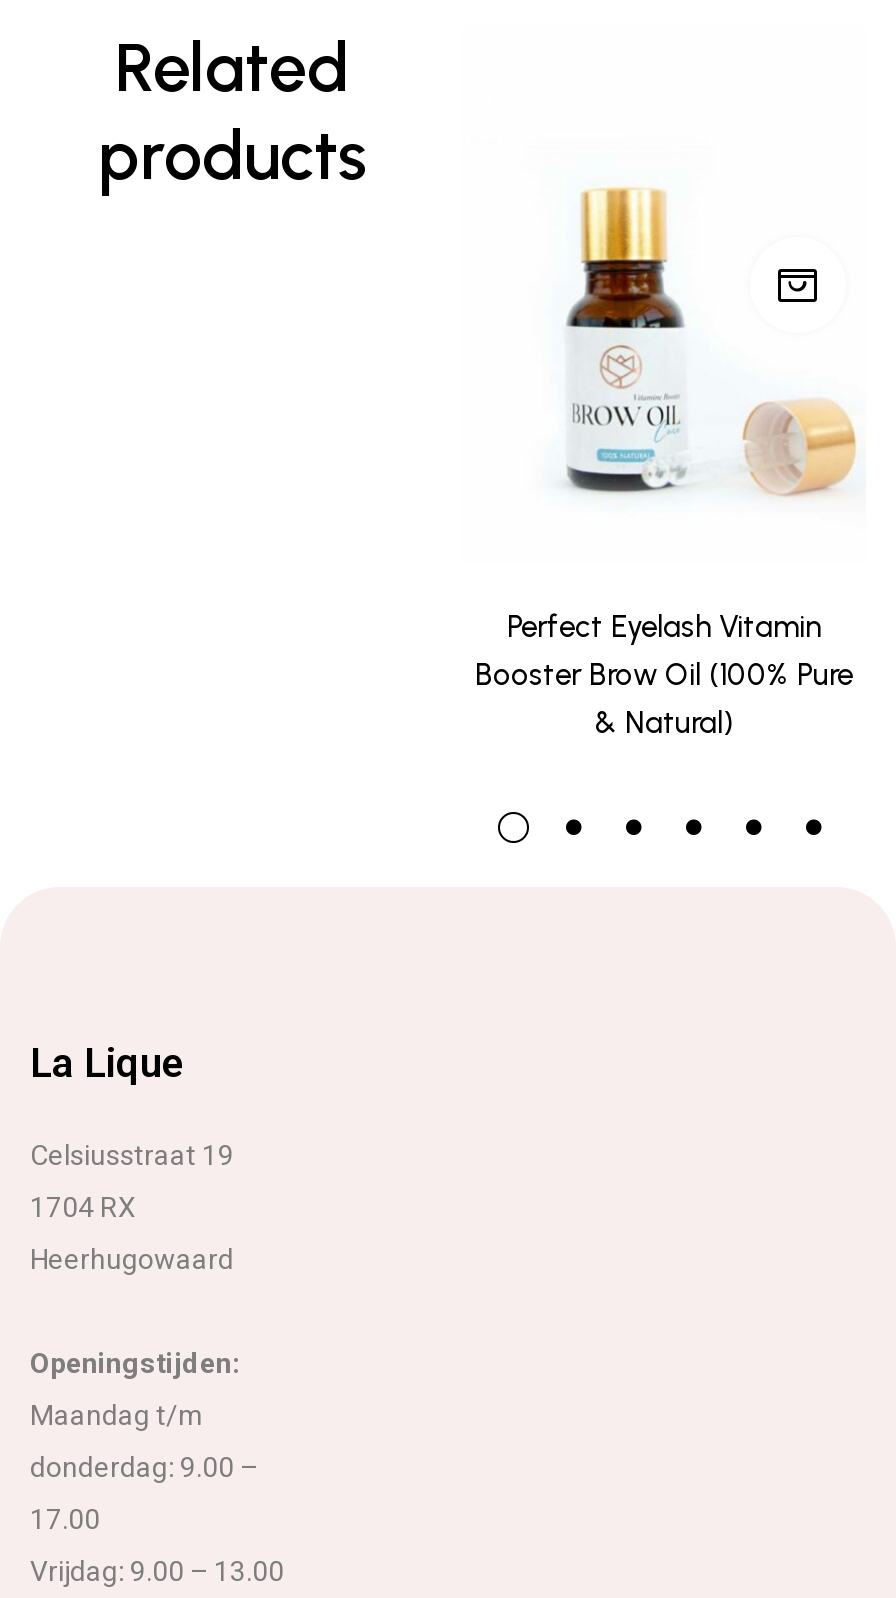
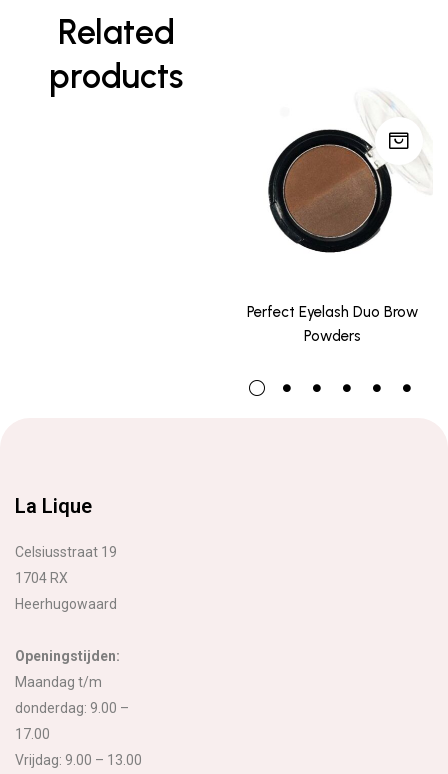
[540,185,858,509] [image] -> [267,92,430,254] [image]
[475,609,853,741] Perfect Eyelash Vitamin | Booster Brow Oil (100% Pure | & Natural) -> [246,303,417,345] Perfect Eyelash Duo Brow | Powders

